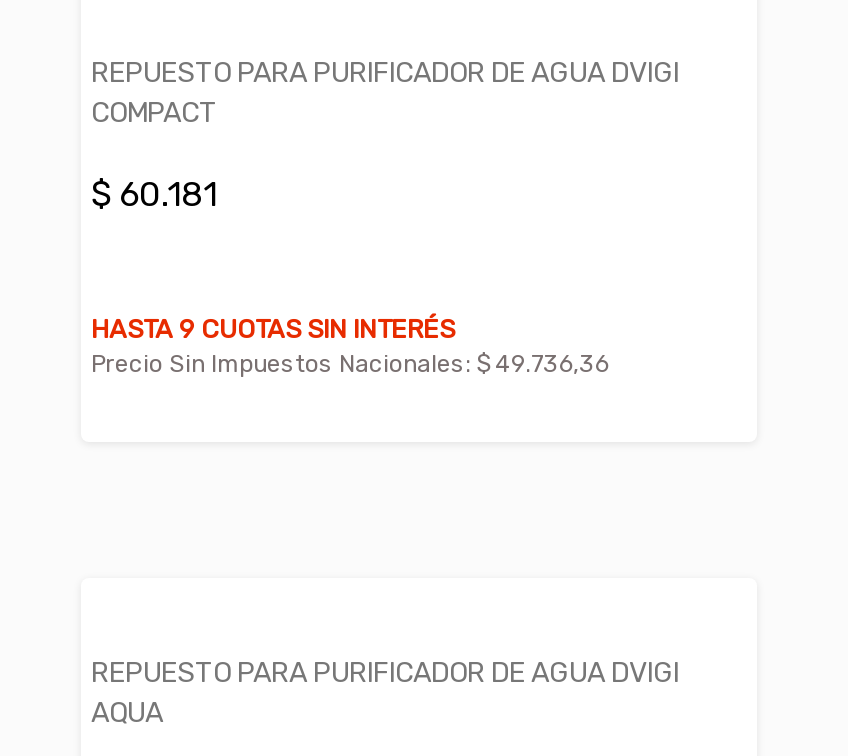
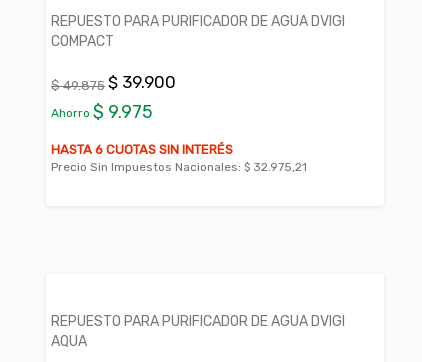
[91,174,217,214] $ 60.181 -> [51,72,176,123] $ 49.875 $ 39.900 | Ahorro $ 9.975
[91,314,609,378] HASTA 9 CUOTAS SIN INTERÉS | Precio Sin Impuestos Nacionales: $ 49.736,36 -> [51,142,307,174] HASTA 6 CUOTAS SIN INTERÉS | Precio Sin Impuestos Nacionales: $ 32.975,21

